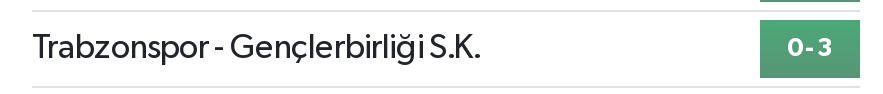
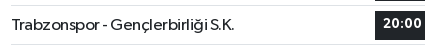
[787,35,833,61] 0-3 -> [383,18,422,31] 20:00

